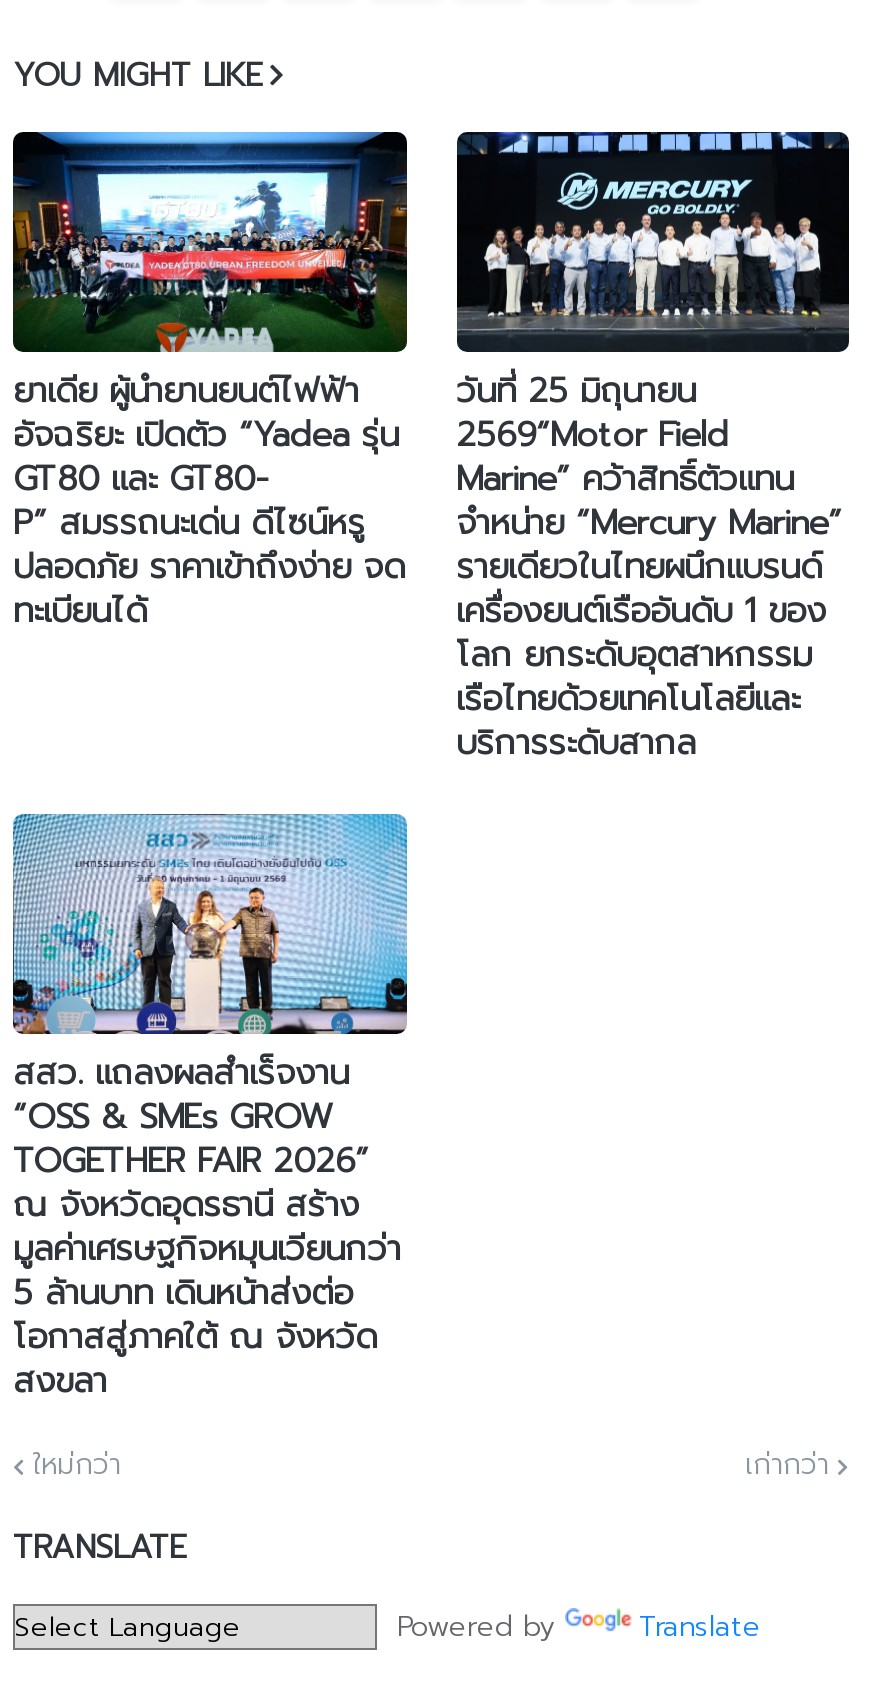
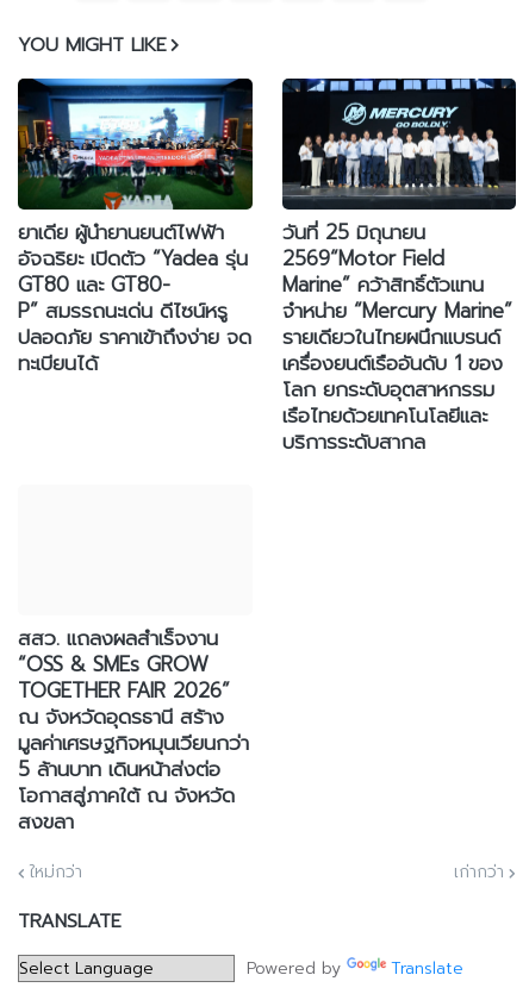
[11,812,409,1036] [image] -> none

